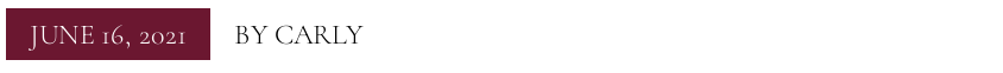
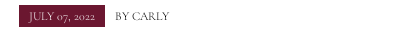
[30,18,362,51] JUNE 16, 2021 BY CARLY -> [29,9,169,23] JULY 07, 2022 BY CARLY

